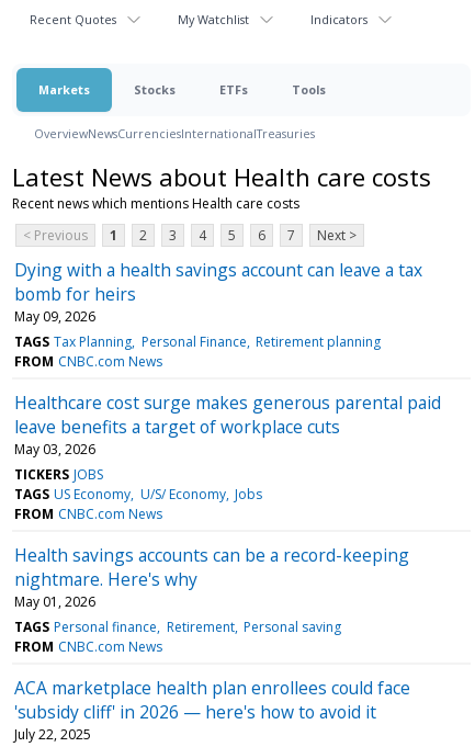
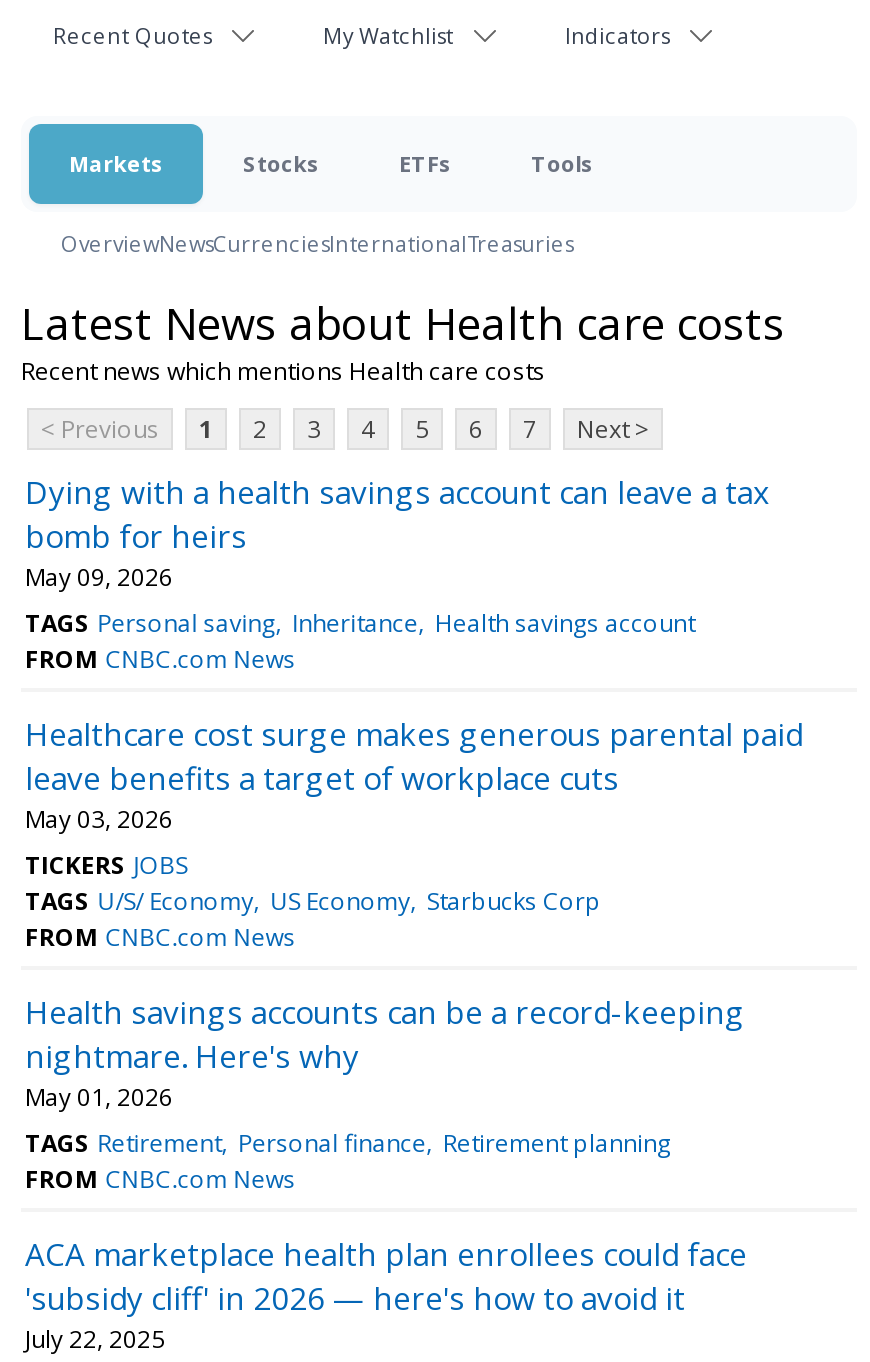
[14,332,381,351] TAGS Tax Planning Personal Finance Retirement planning -> [25,606,695,640] TAGS Personal saving Inheritance Health savings account
[14,485,262,503] TAGS US Economy U/S/ Economy Jobs -> [25,884,601,918] TAGS U/S/ Economy US Economy Starbucks Corp
[14,617,341,636] TAGS Personal finance Retirement Personal saving -> [25,1126,671,1160] TAGS Retirement Personal finance Retirement planning

